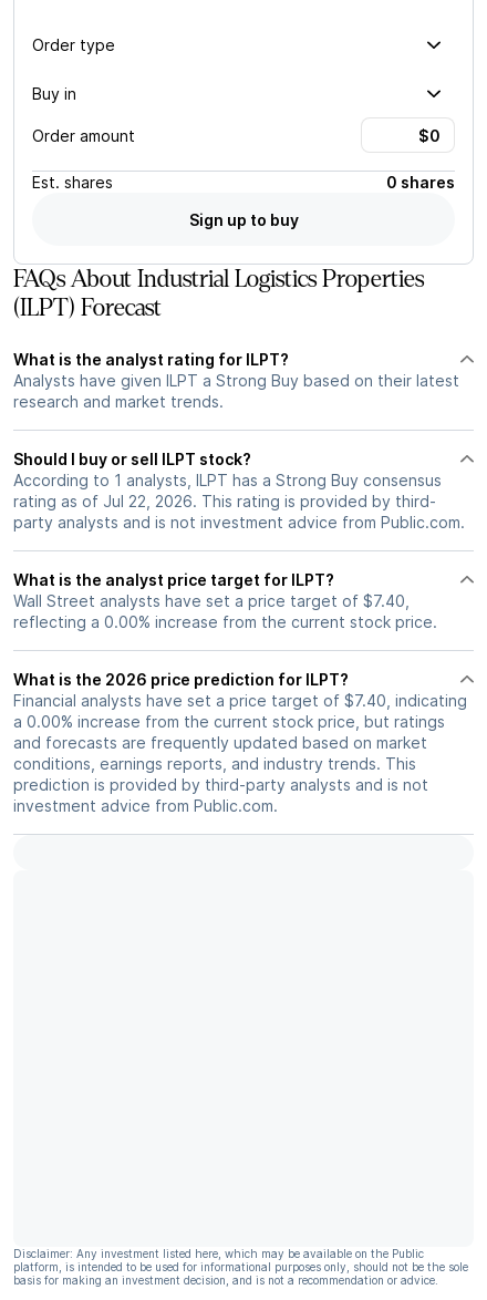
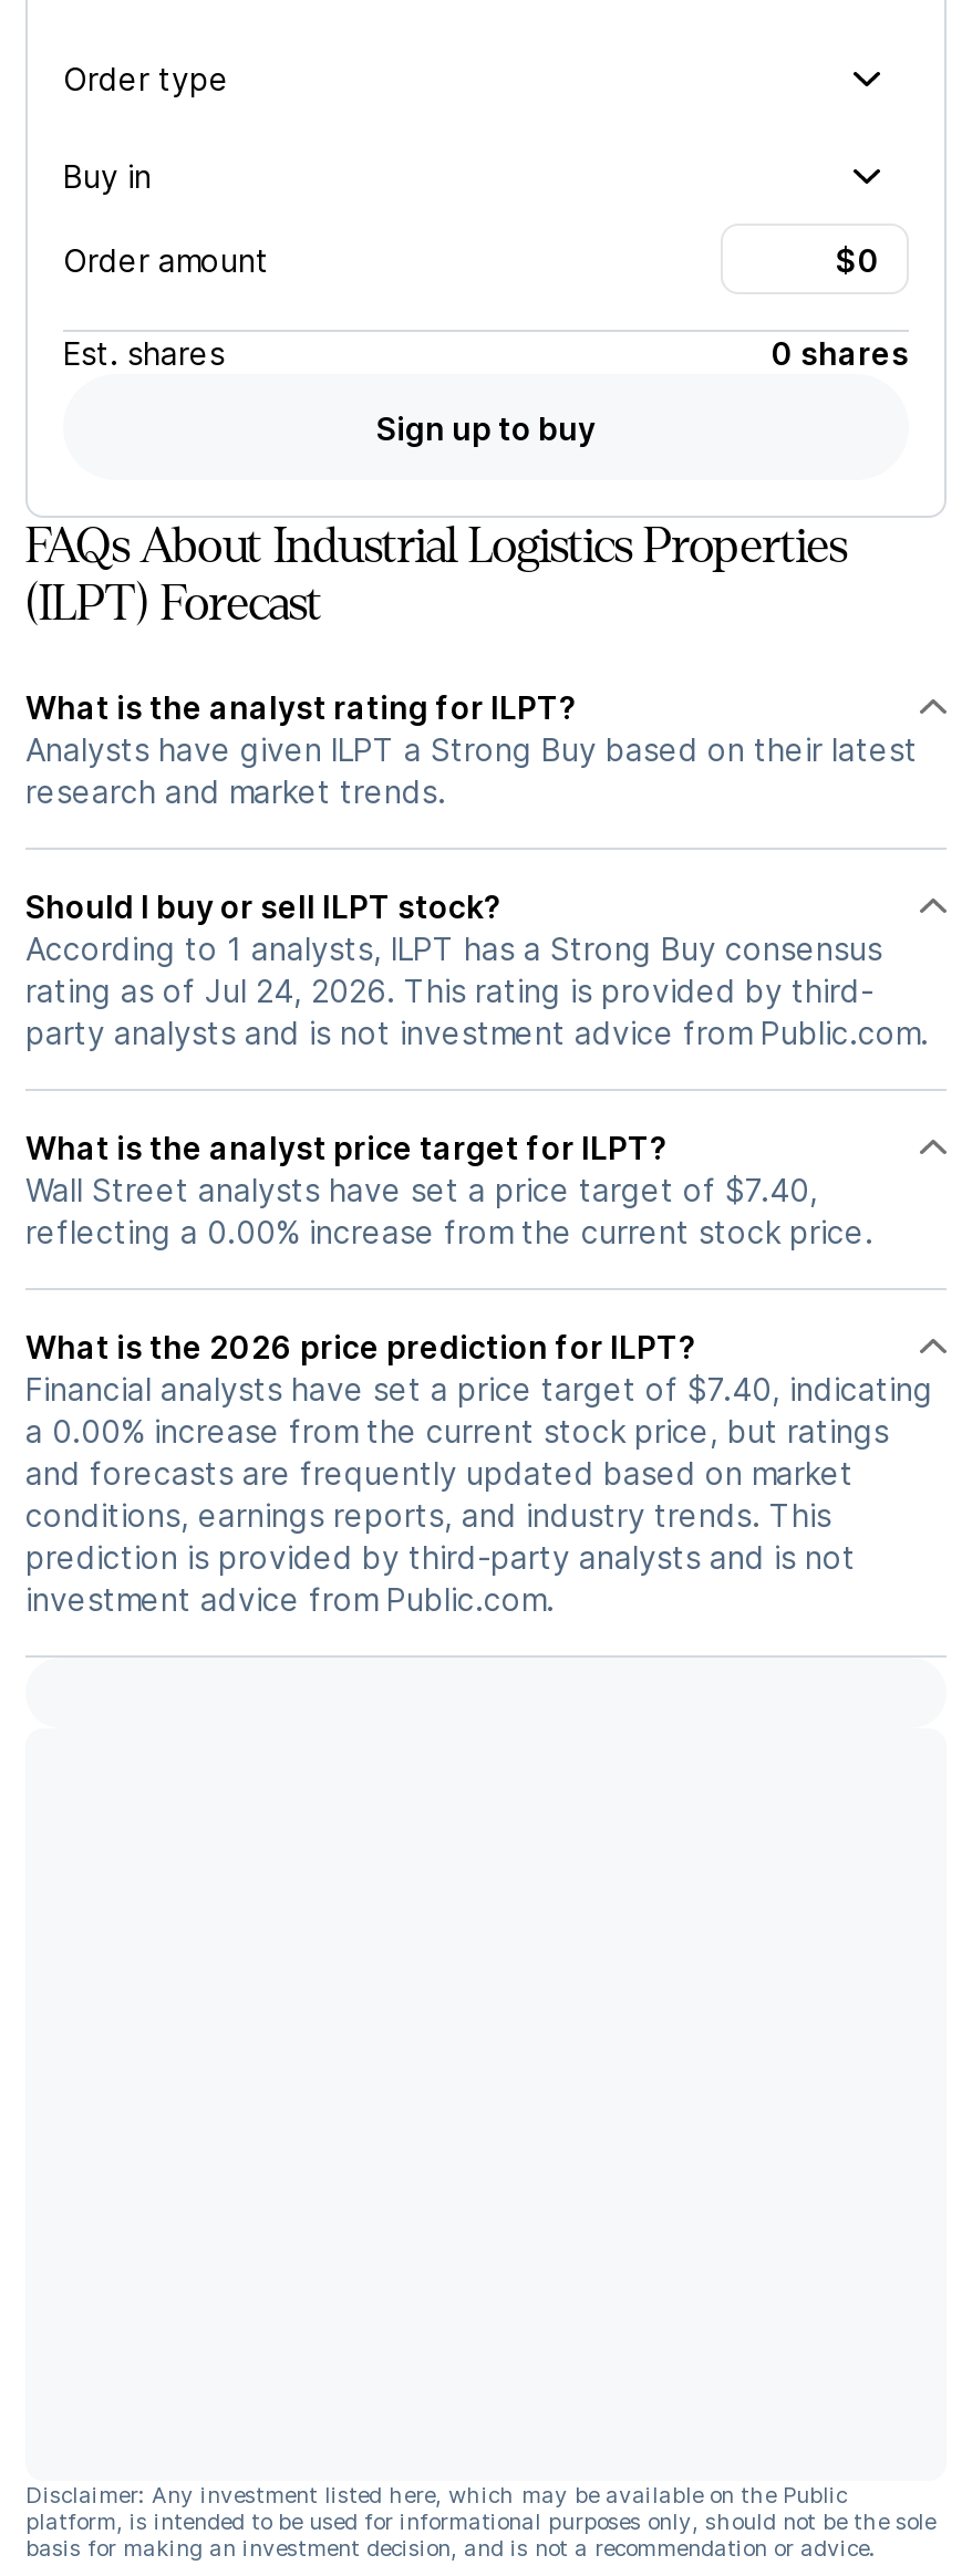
[13,492,436,510] rating as of Jul 22, 2026. This rating is provided by third- -> [25,972,873,1009] rating as of Jul 24, 2026. This rating is provided by third-

